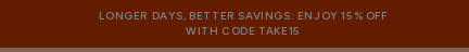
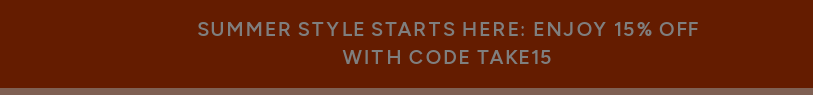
[99,9,387,23] LONGER DAYS, BETTER SAVINGS: ENJOY 15% OFF -> [198,16,698,42] SUMMER STYLE STARTS HERE: ENJOY 15% OFF

